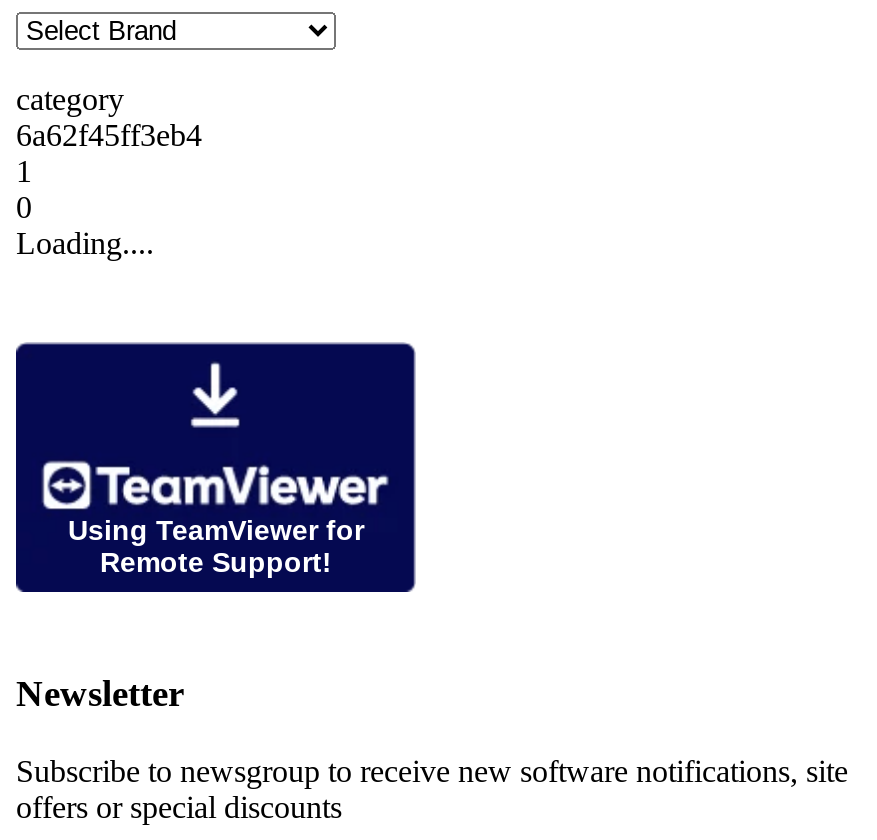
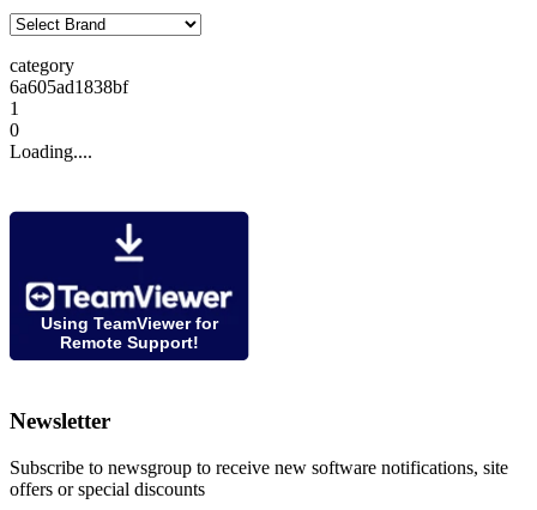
[16,119,202,153] 6a62f45ff3eb4 -> [10,77,128,97] 6a605ad1838bf

